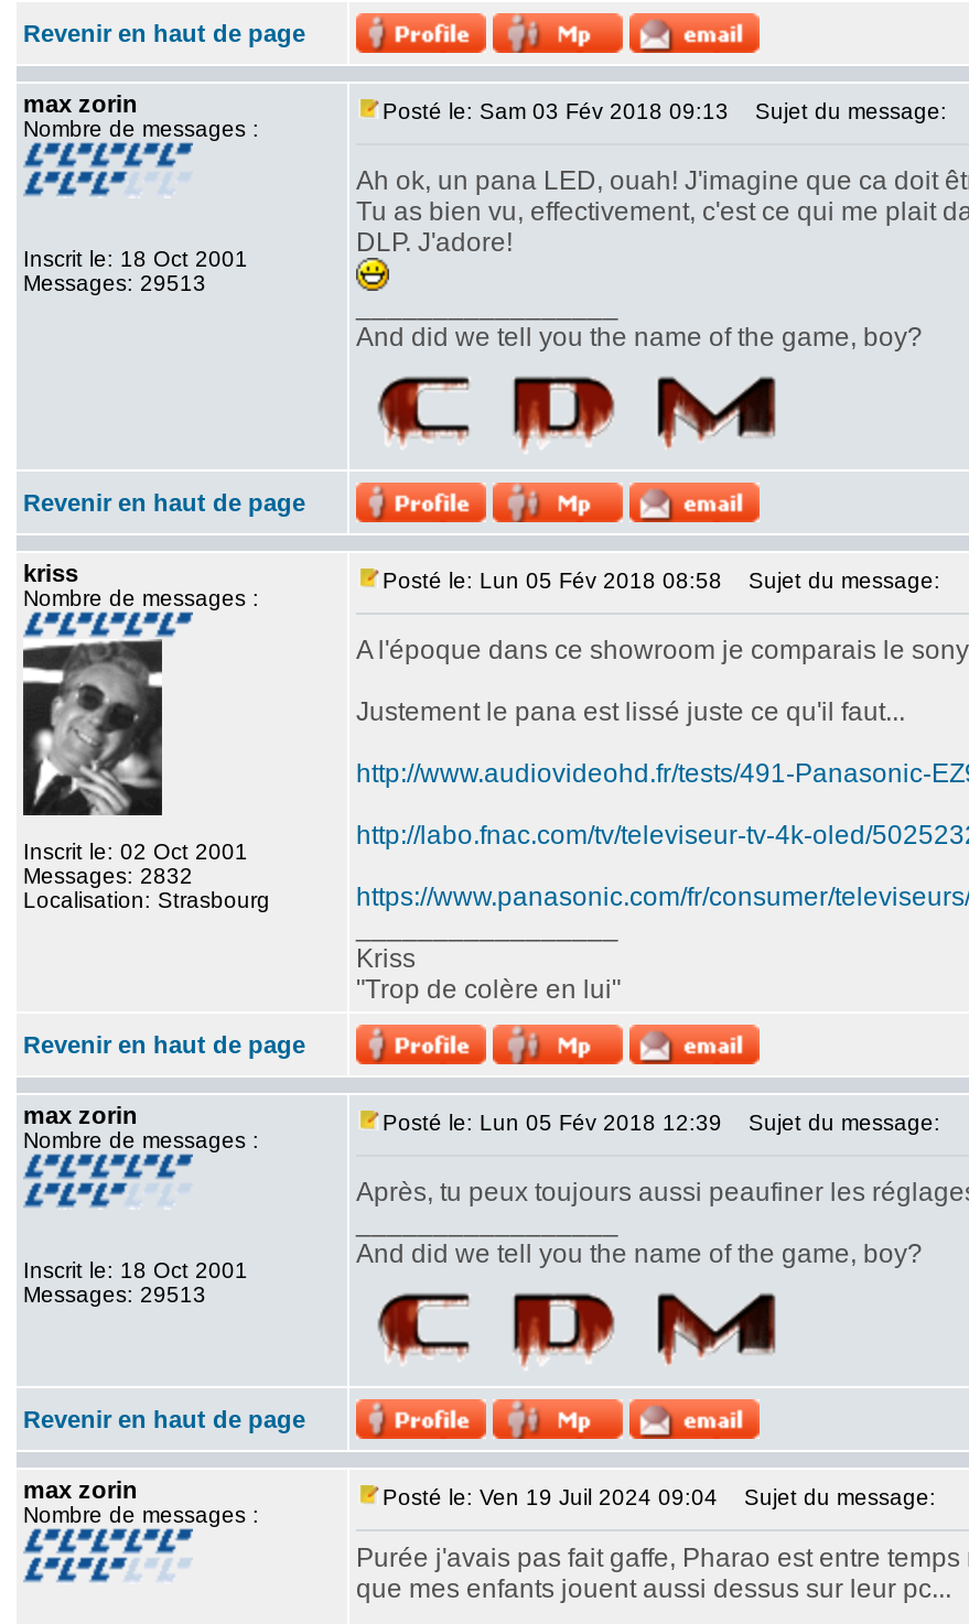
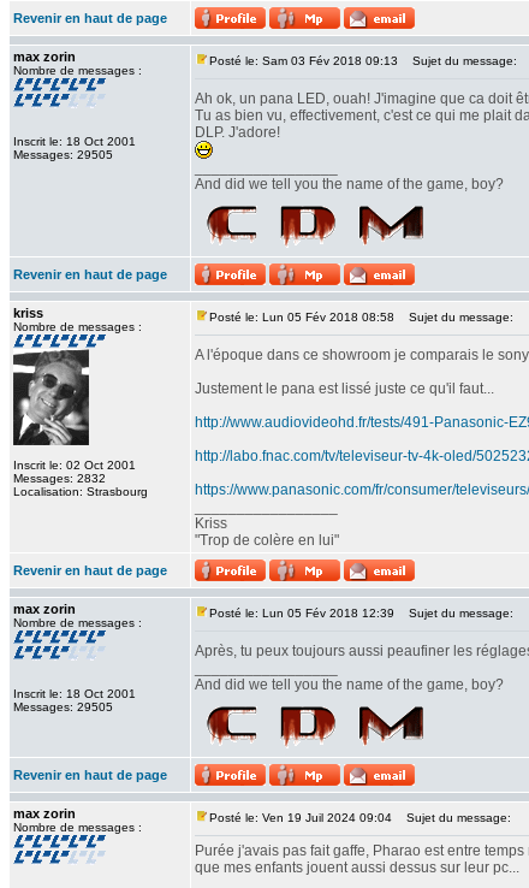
[23,271,206,295] Messages: 29513 -> [13,148,113,161] Messages: 29505
[23,1282,206,1307] Messages: 29513 -> [13,700,113,714] Messages: 29505

